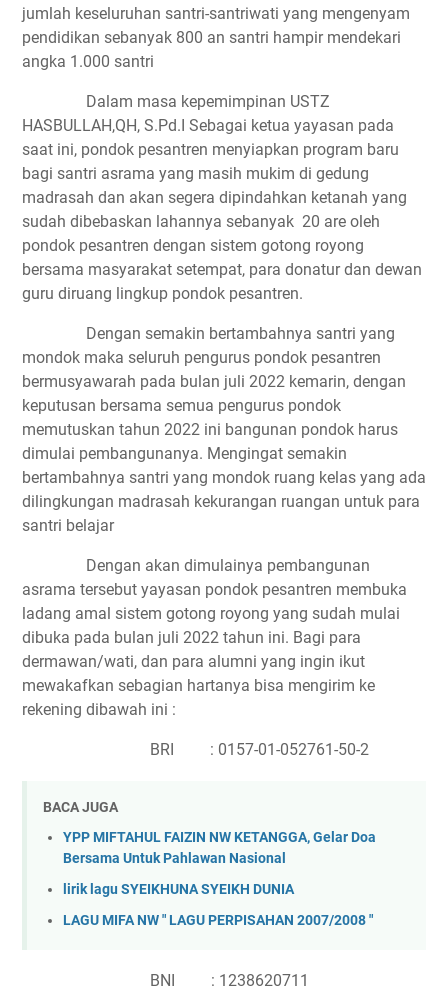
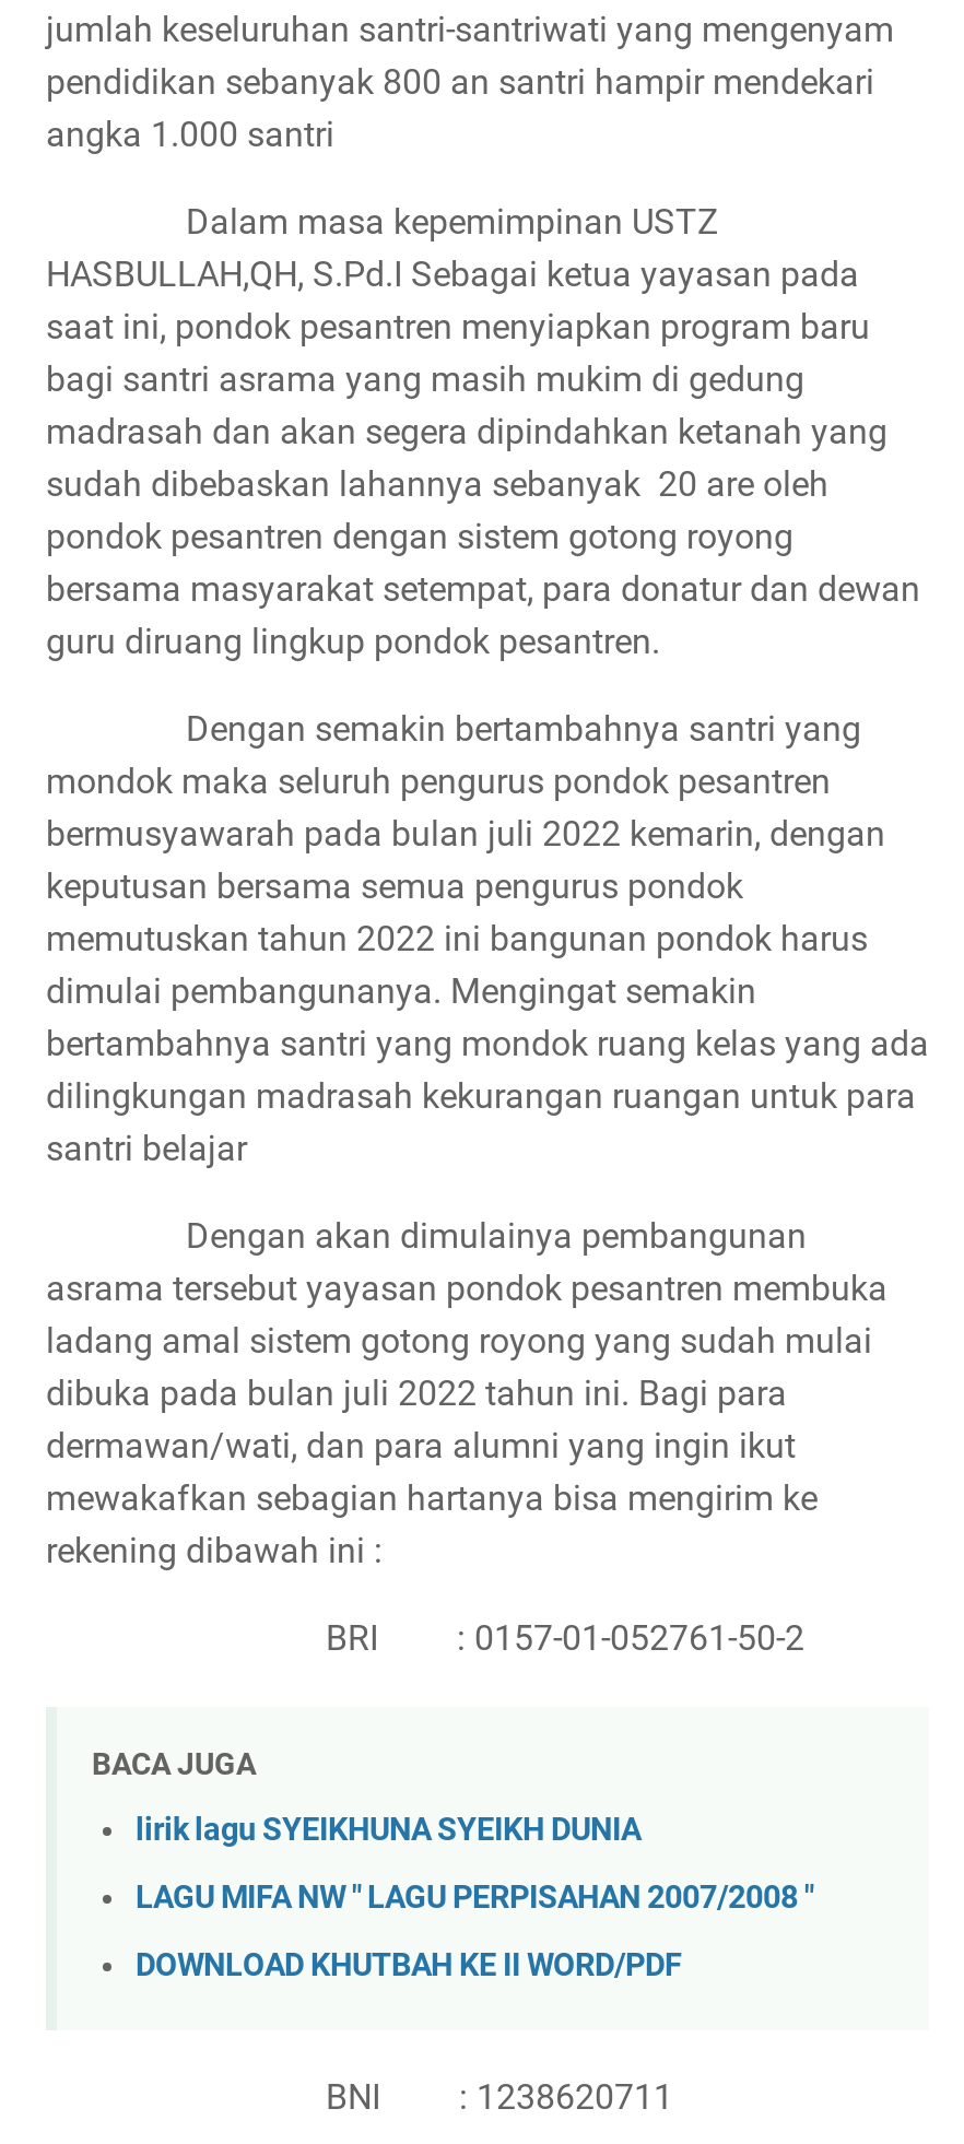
[63,829,376,867] YPP MIFTAHUL FAIZIN NW KETANGGA, Gelar Doa | Bersama Untuk Pahlawan Nasional -> none
moved [63,881,373,929] -> [136,1813,813,1917]: lirik lagu SYEIKHUNA SYEIKH DUNIA | LAGU MIFA NW " LAGU PERPISAHAN 2007/2008 "
none -> [136,1946,682,1984] DOWNLOAD KHUTBAH KE II WORD/PDF

